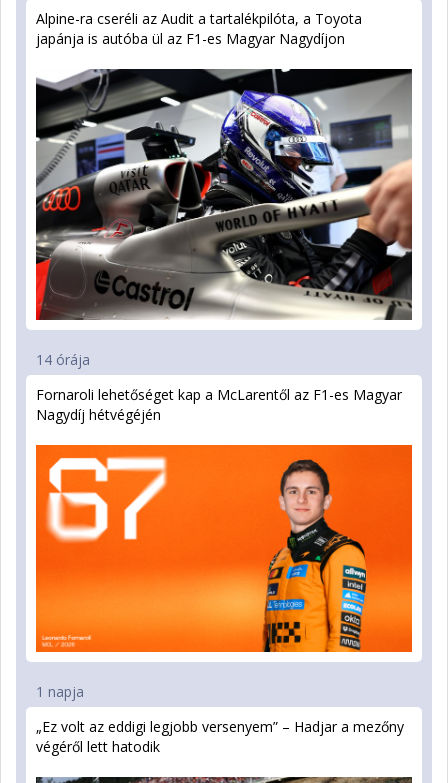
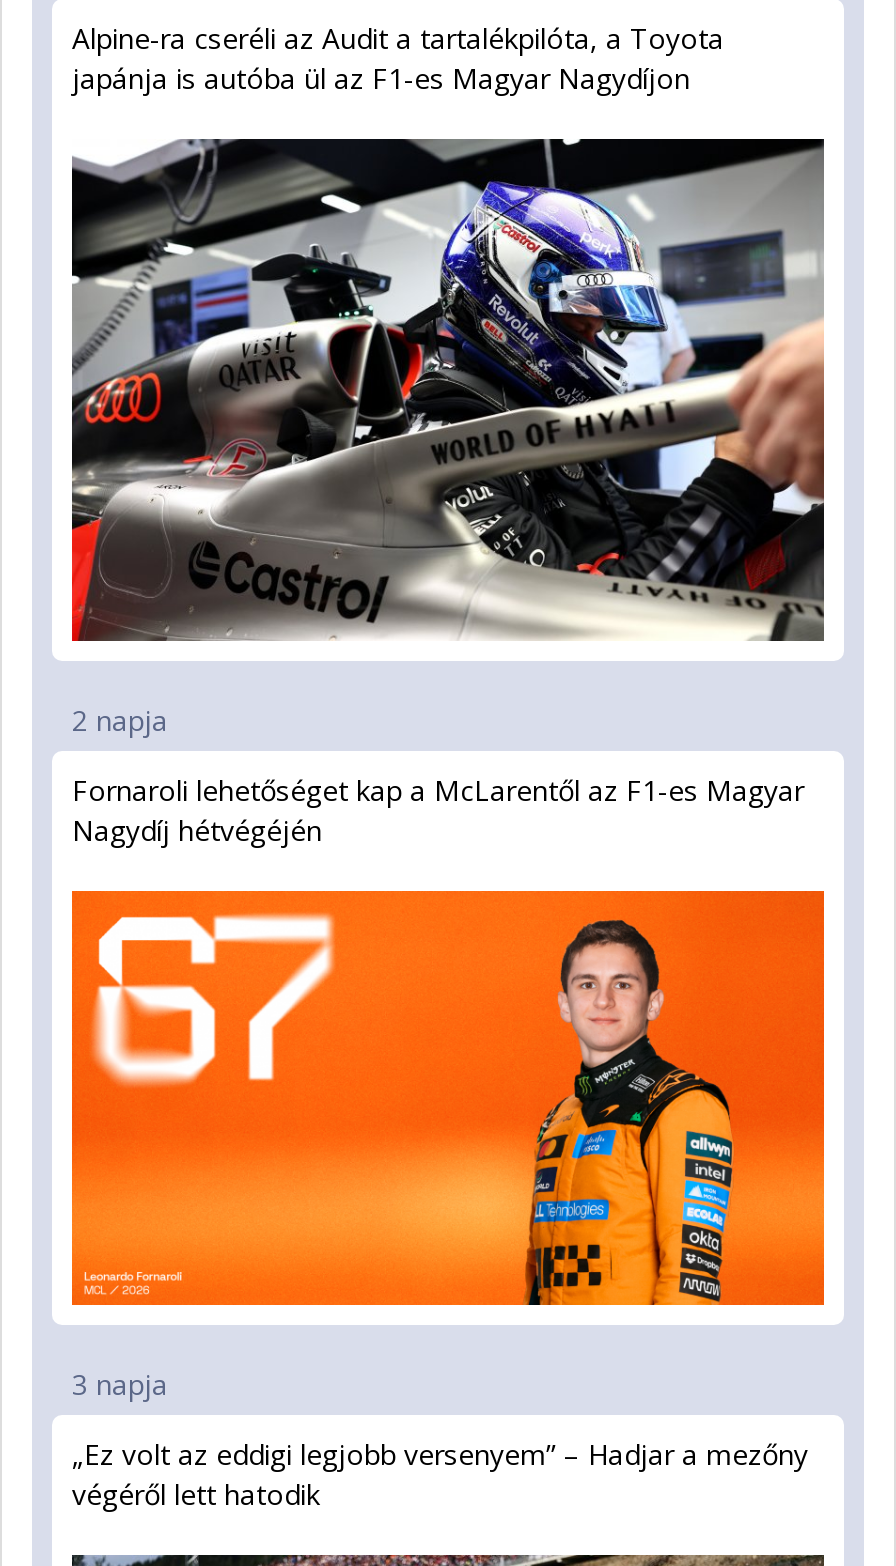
[36,350,90,369] 14 órája -> [72,701,168,739] 2 napja
[36,682,84,701] 1 napja -> [72,1364,168,1402] 3 napja

